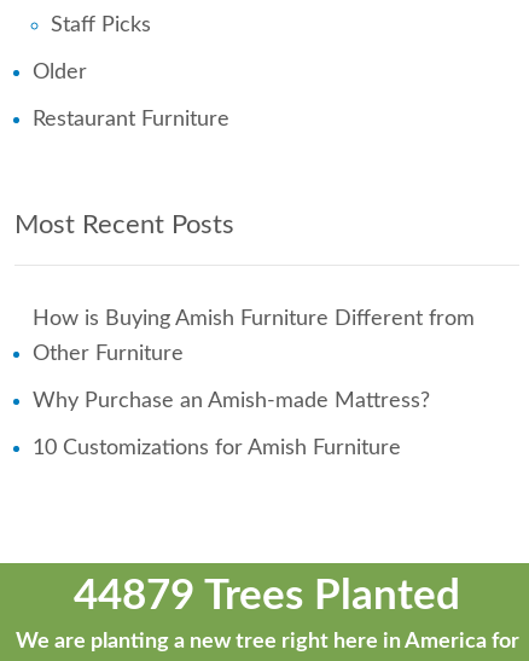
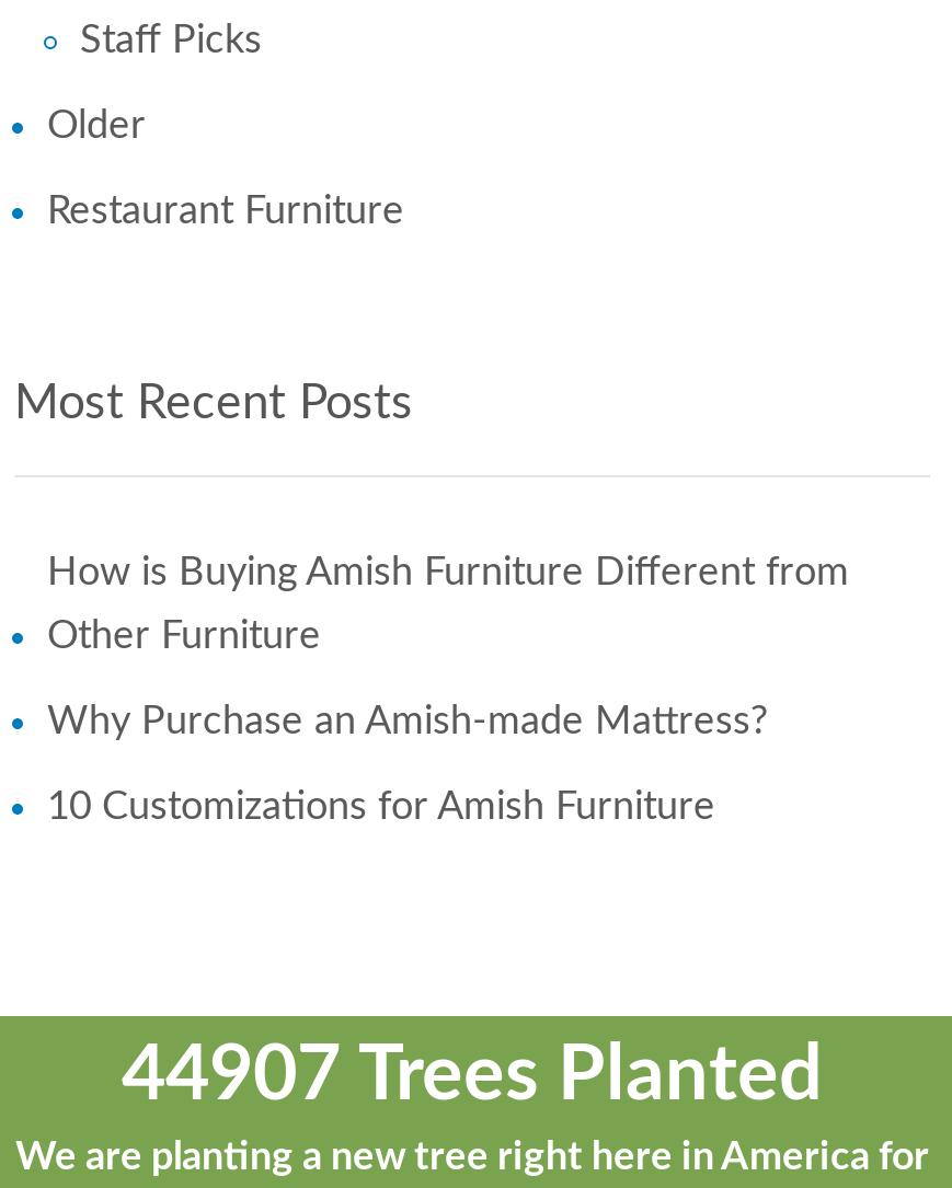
[74,575,460,617] 44879 Trees Planted -> [122,1037,823,1114] 44907 Trees Planted

